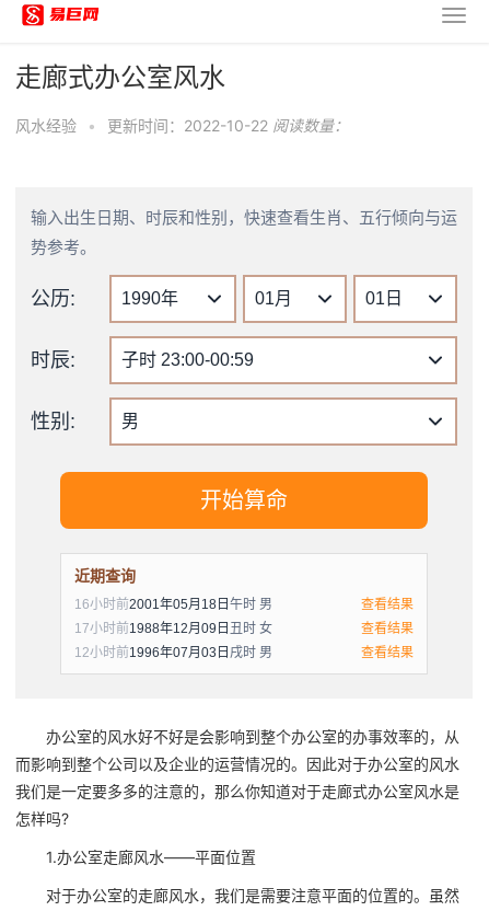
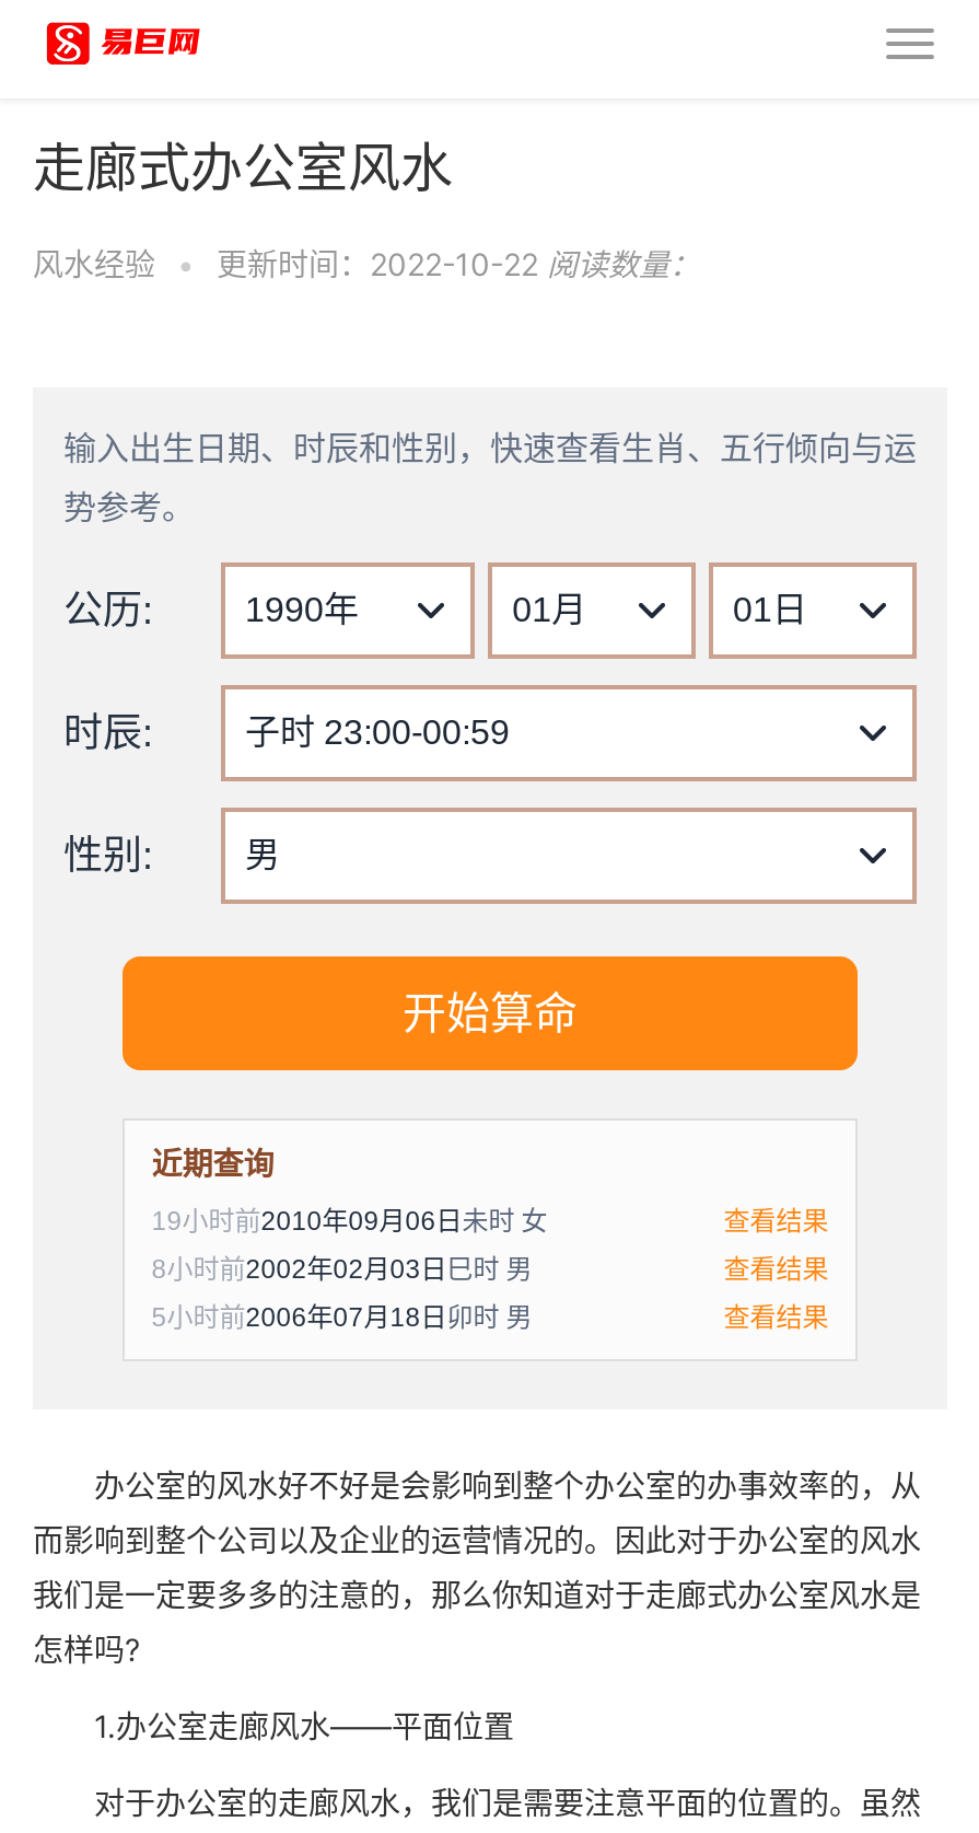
[75,597,273,612] 16小时前2001年05月18日午时 男 -> [152,1206,548,1237] 19小时前2010年09月06日未时 女
[75,621,273,636] 17小时前1988年12月09日丑时 女 -> [152,1254,532,1285] 8小时前2002年02月03日巳时 男
[75,645,273,660] 12小时前1996年07月03日戌时 男 -> [152,1302,532,1333] 5小时前2006年07月18日卯时 男

